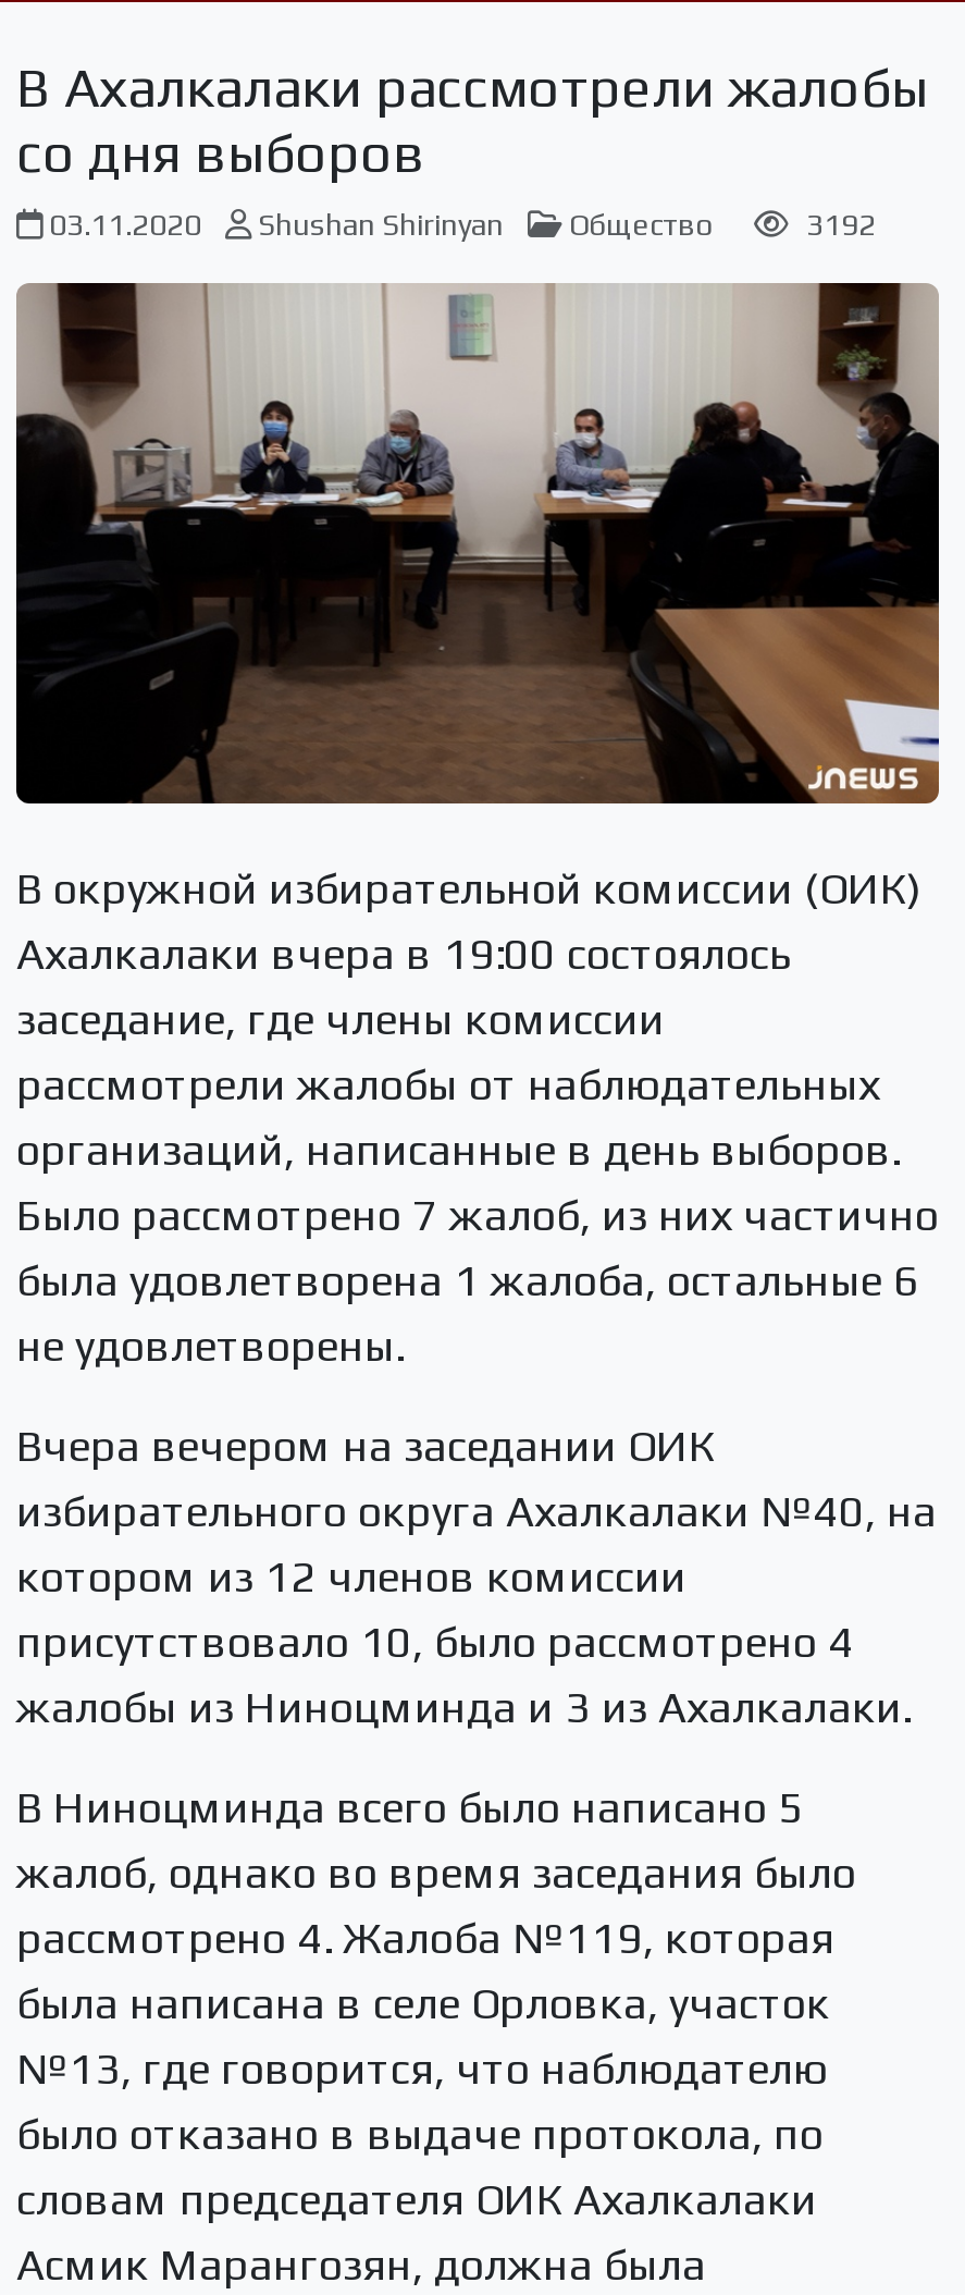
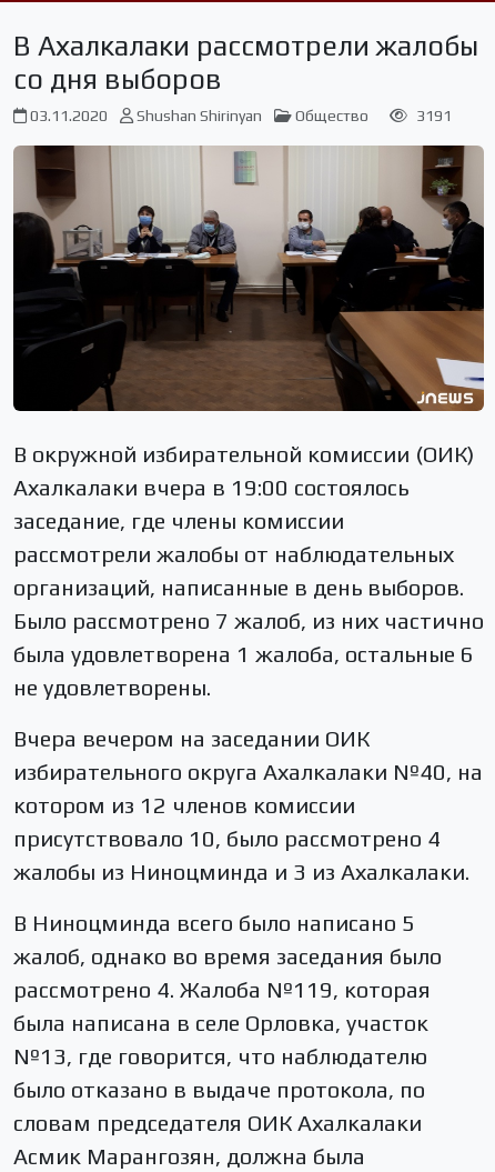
[806,207,876,242] 3192 -> [416,107,452,124] 3191

